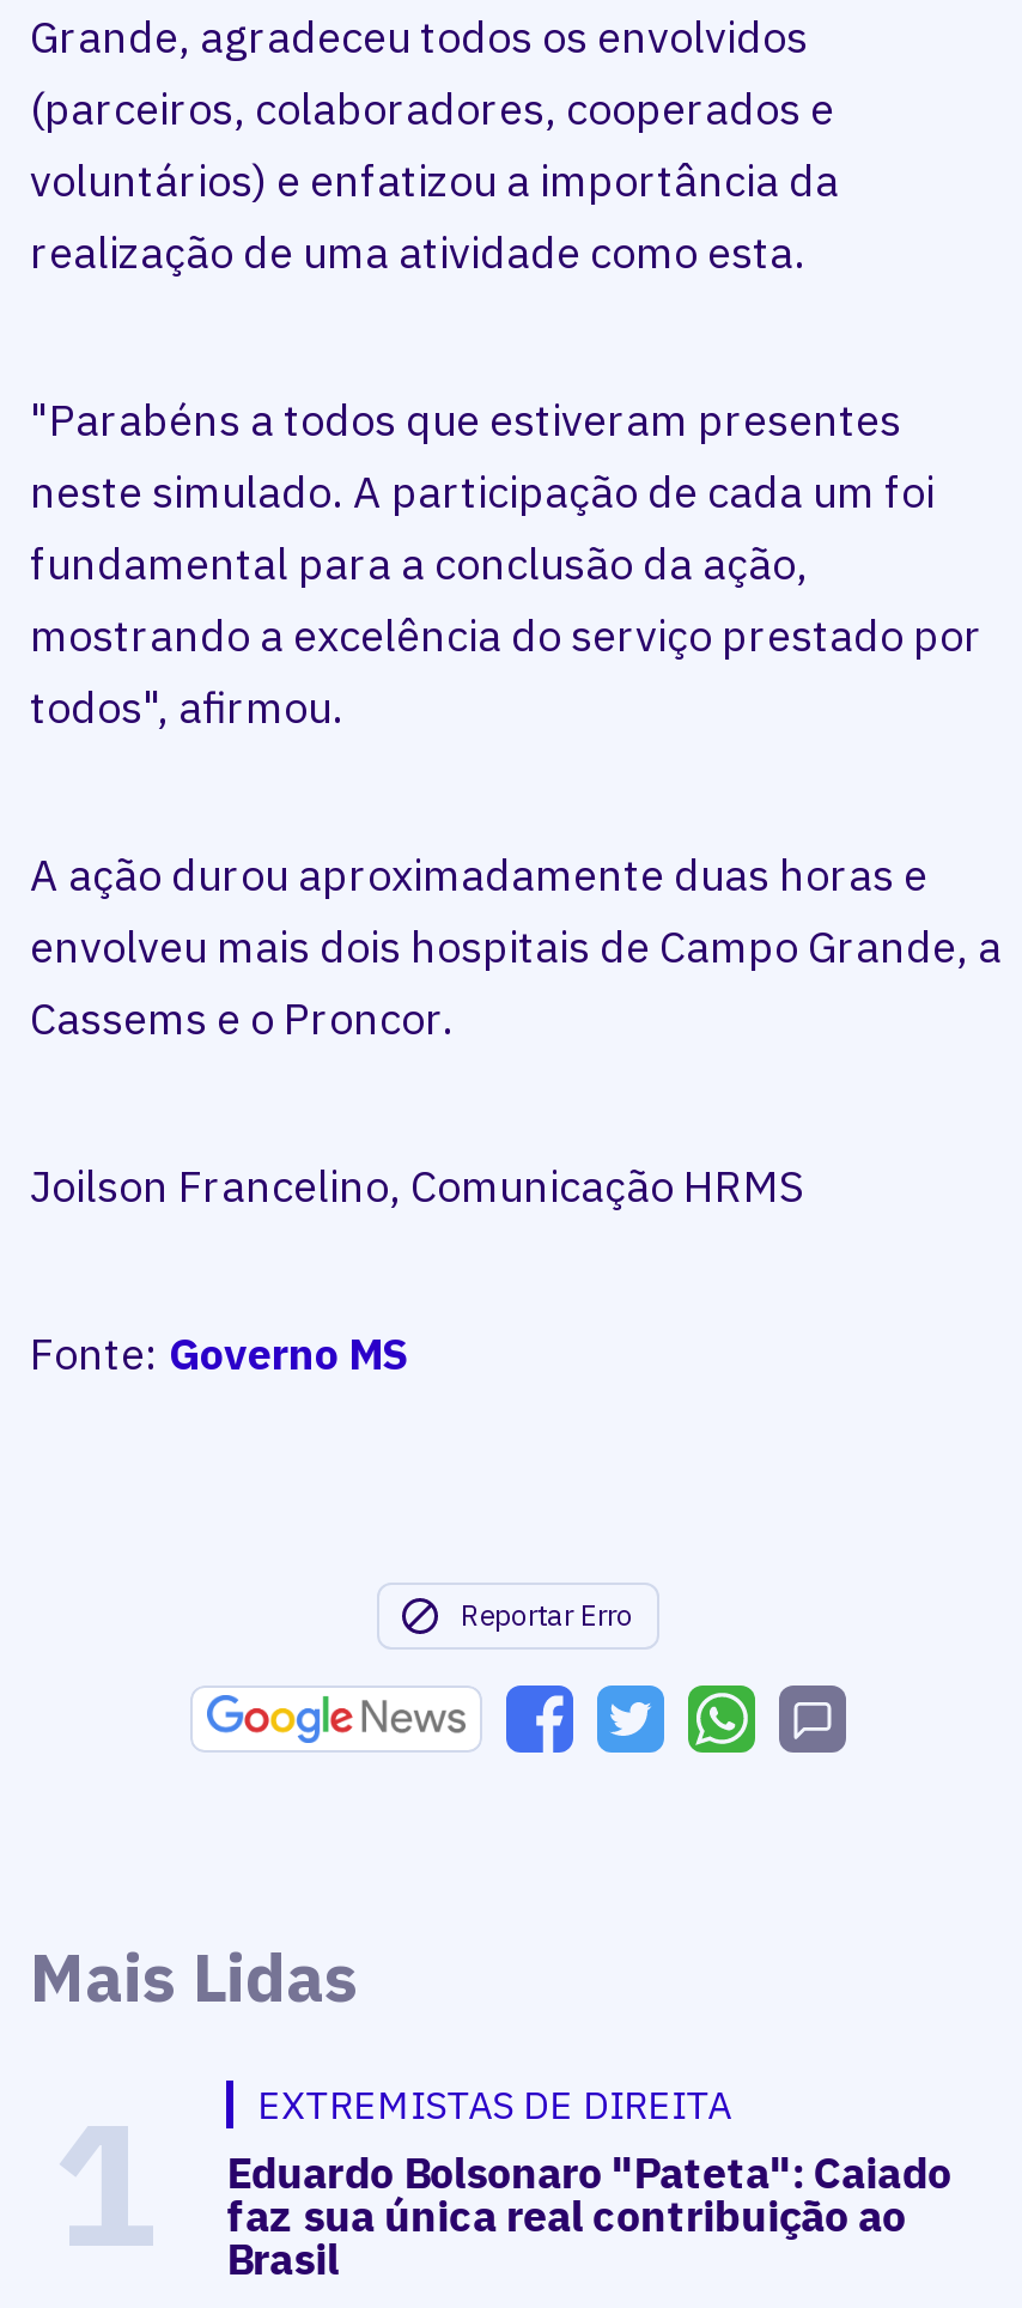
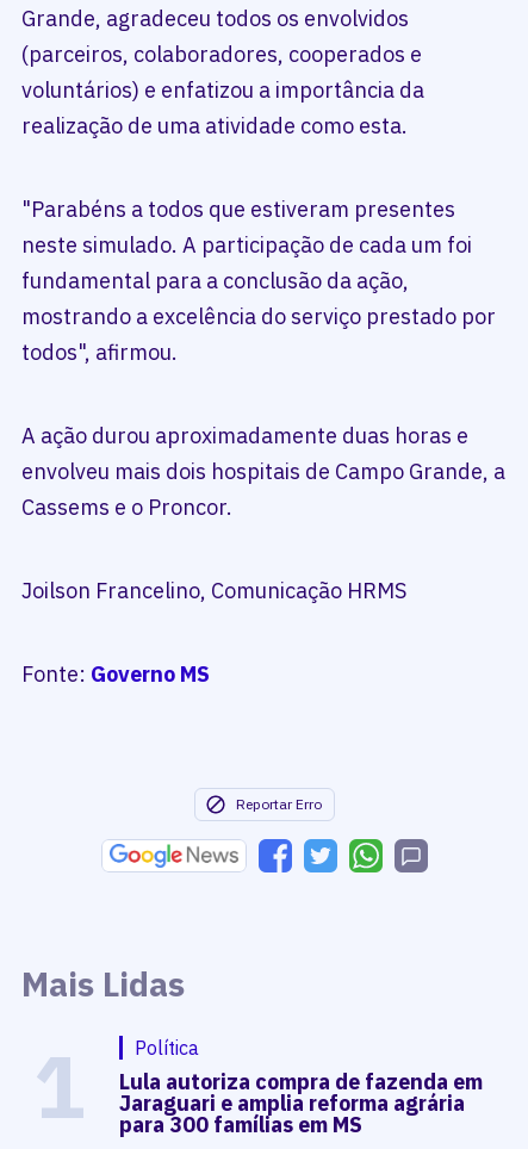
[226,2082,952,2287] EXTREMISTAS DE DIREITA | Eduardo Bolsonaro "Pateta": Caiado | faz sua única real contribuição ao | Brasil -> [119,1036,483,1139] Política | Lula autoriza compra de fazenda em | Jaraguari e amplia reforma agrária | para 300 famílias em MS

